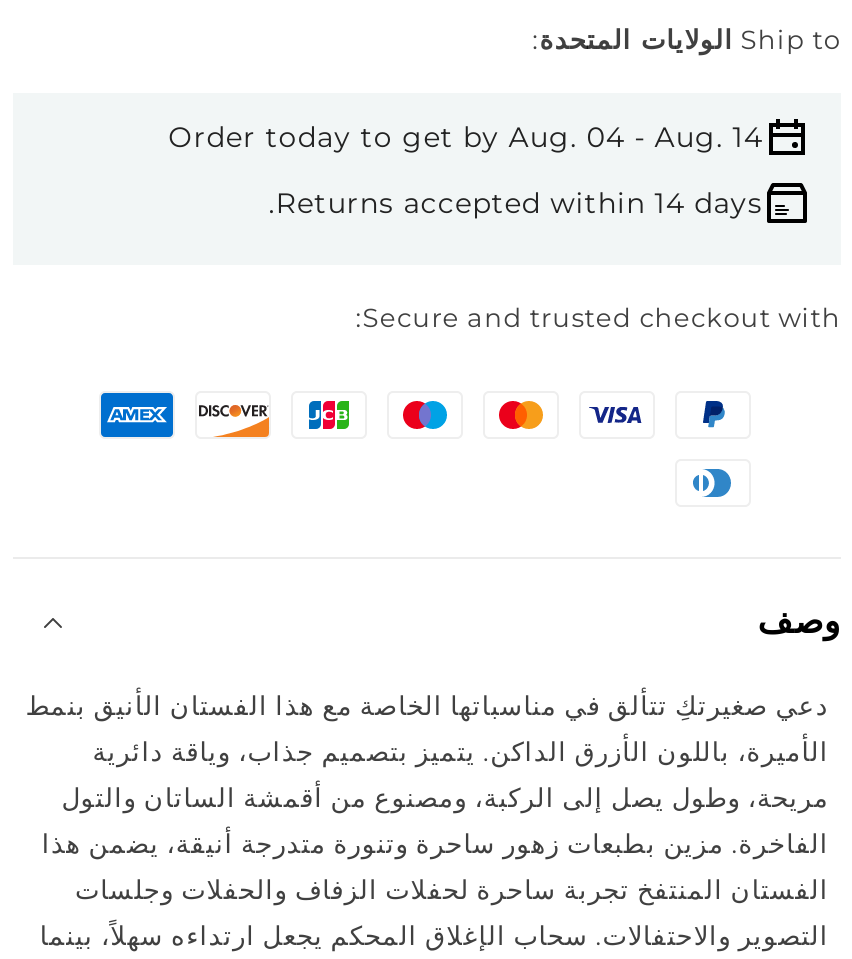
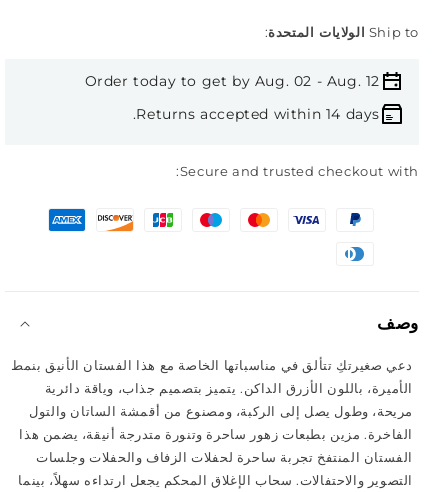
[168,118,763,154] Order today to get by Aug. 04 - Aug. 14 -> [85,72,380,90] Order today to get by Aug. 02 - Aug. 12

